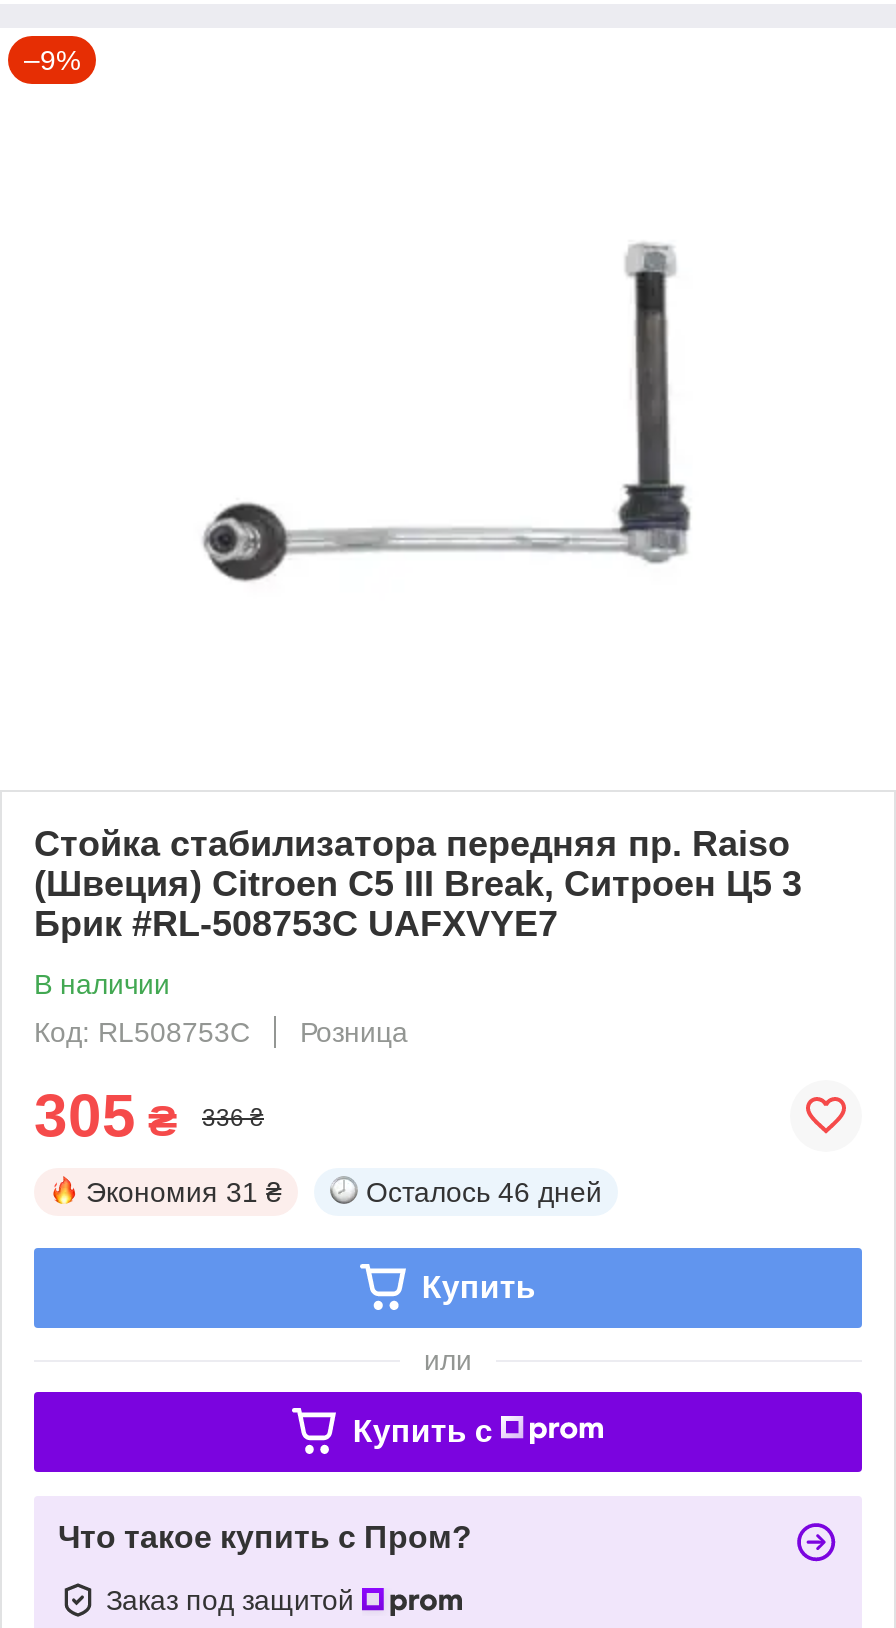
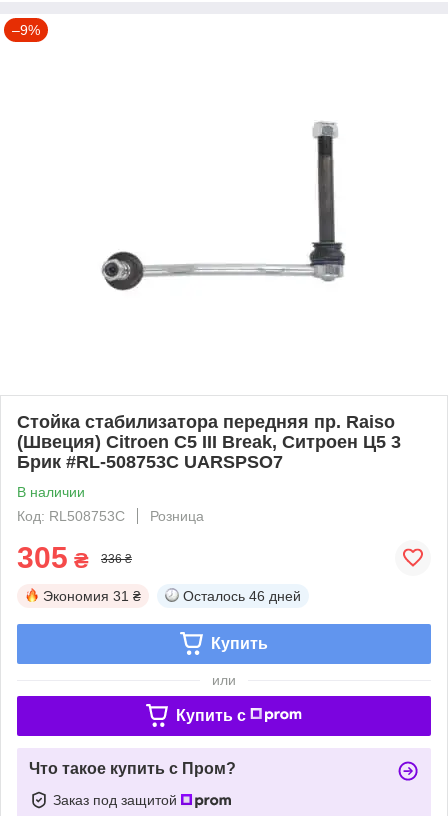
[34,904,558,944] Брик #RL-508753C UAFXVYE7 -> [17,452,283,472] Брик #RL-508753C UARSPSO7

